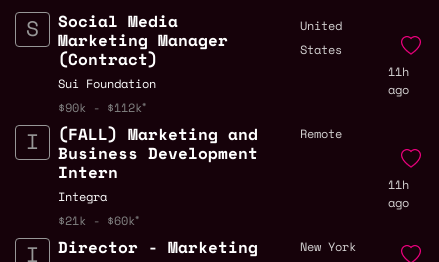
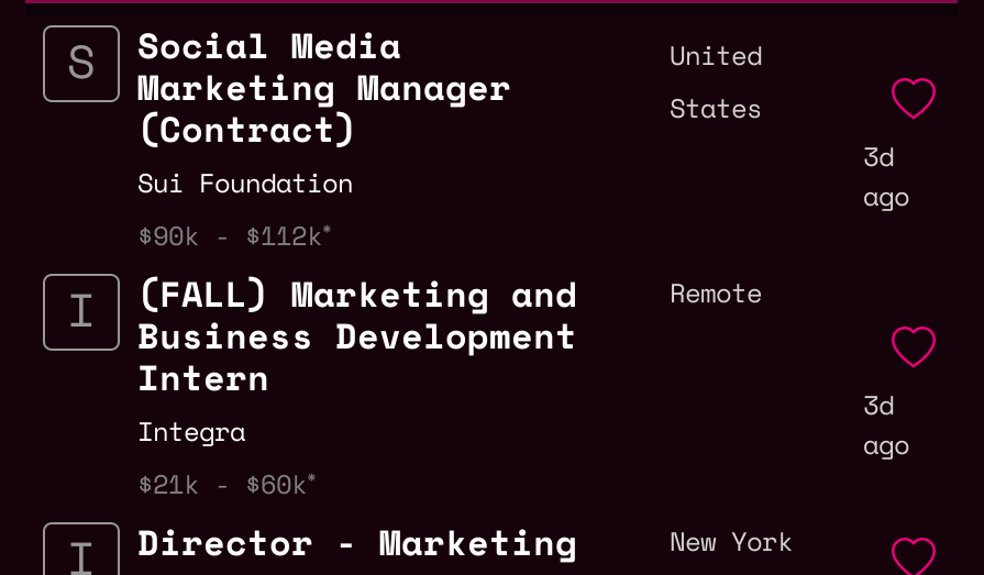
[388,63,409,80] 11h -> [863,137,894,175] 3d
[388,176,409,193] 11h -> [863,386,894,423] 3d

